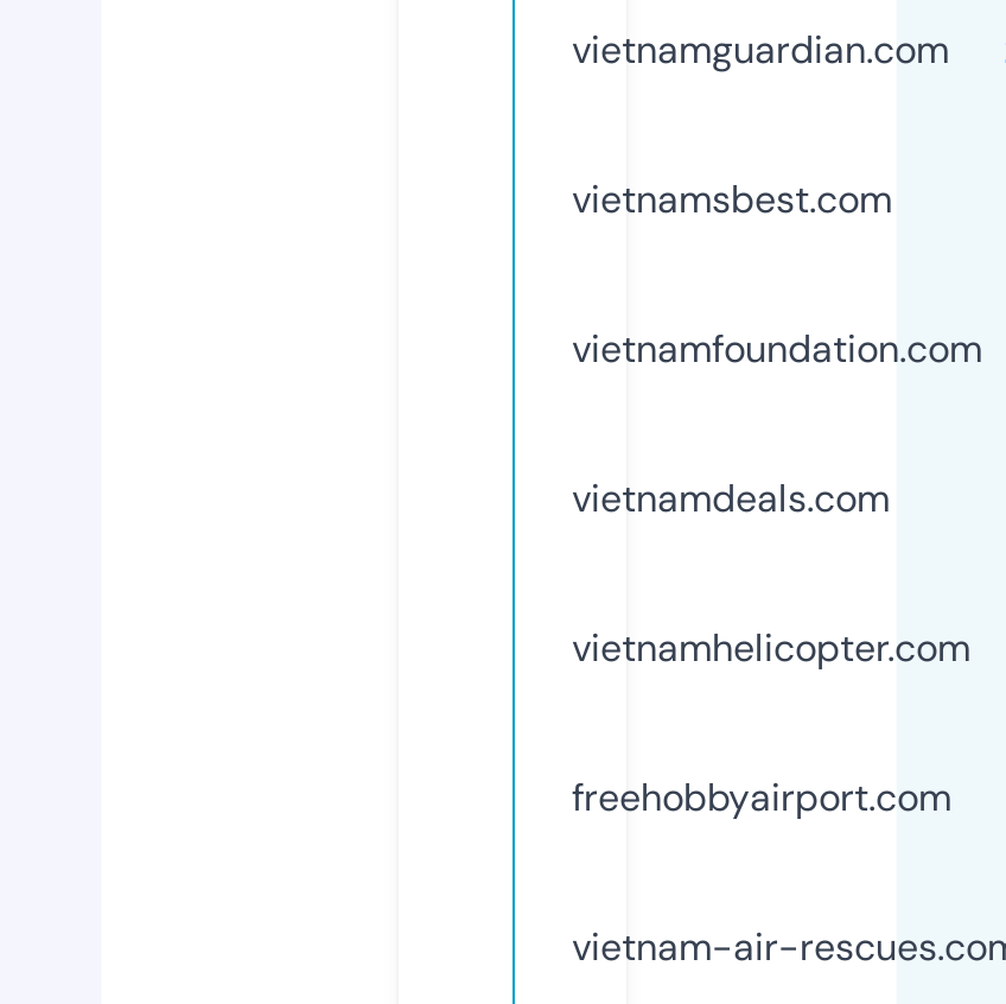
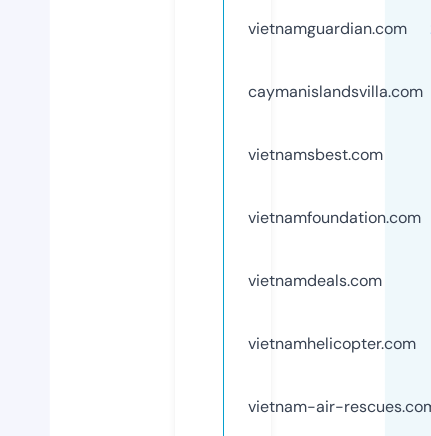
none -> [248,81,423,102] caymanislandsvilla.com
moved [572,174,982,672] -> [248,144,421,354]: vietnamsbest.com | vietnamfoundation.com | vietnamdeals.com | vietnamhelicopter.com
[572,772,951,822] freehobbyairport.com -> none

